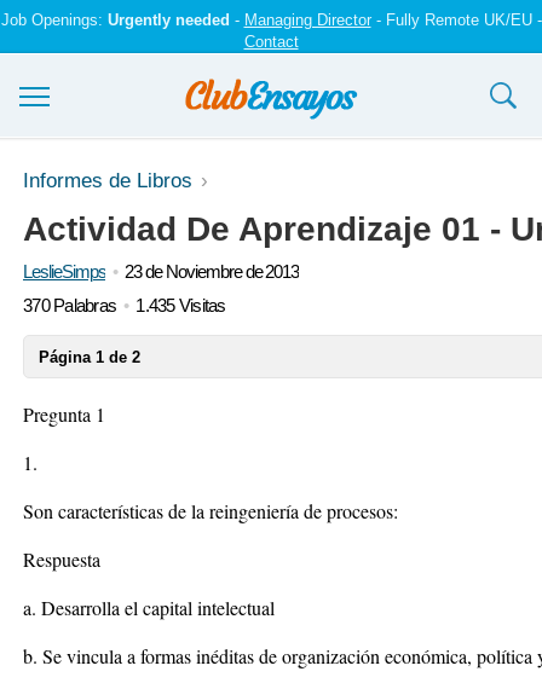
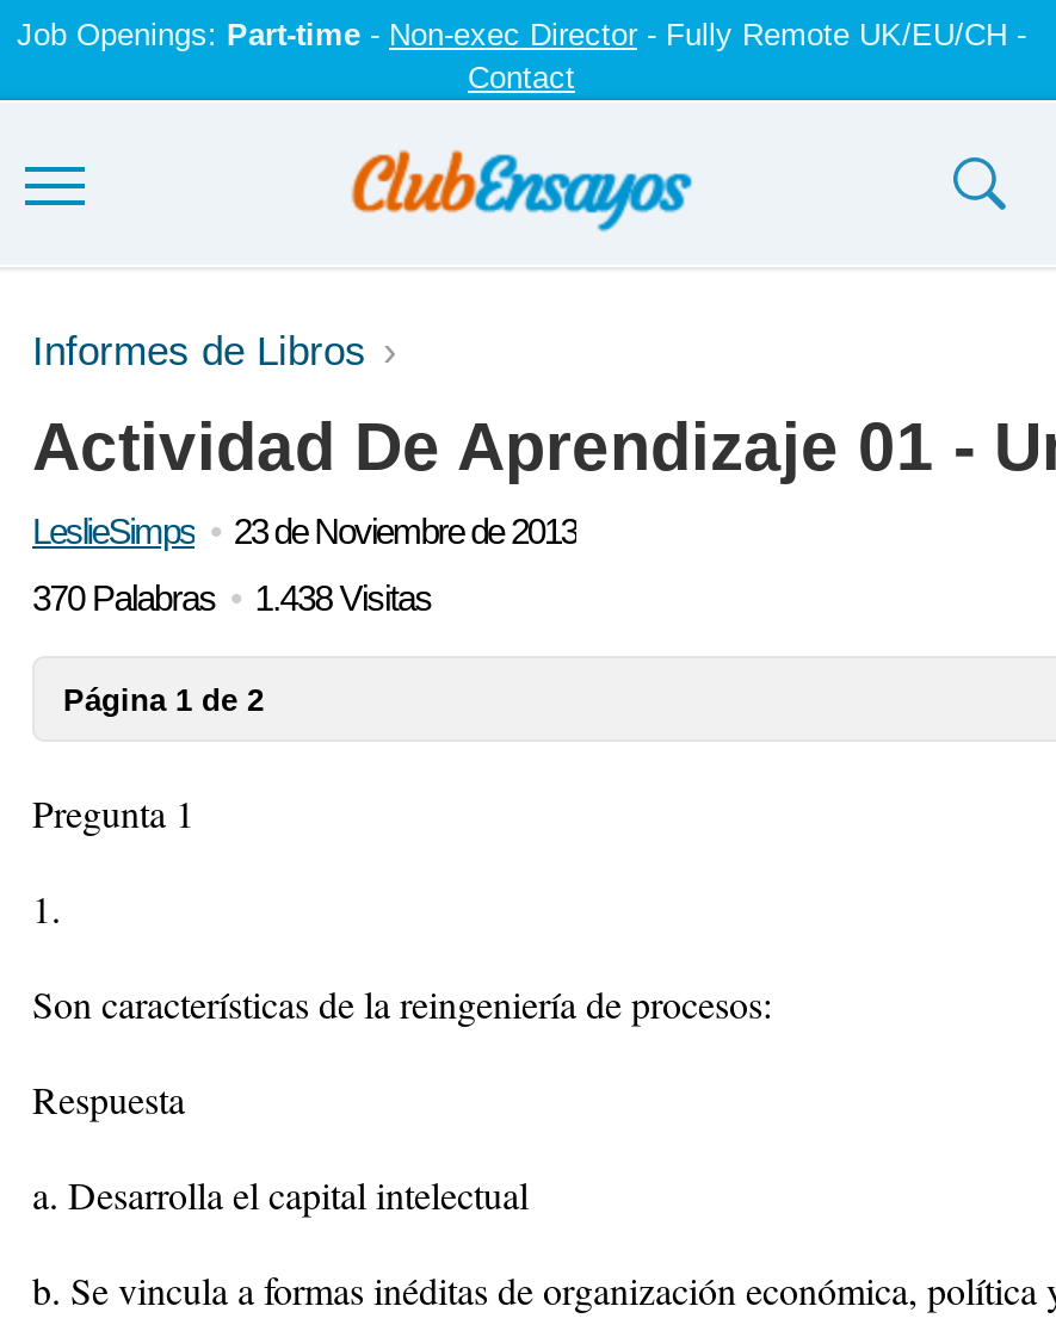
[1,11,541,29] Job Openings: Urgently needed - Managing Director - Fully Remote UK/EU - -> [17,17,1026,52] Job Openings: Part-time - Non-exec Director - Fully Remote UK/EU/CH -
[23,295,226,316] 370 Palabras 1.435 Visitas -> [32,577,432,618] 370 Palabras 1.438 Visitas

